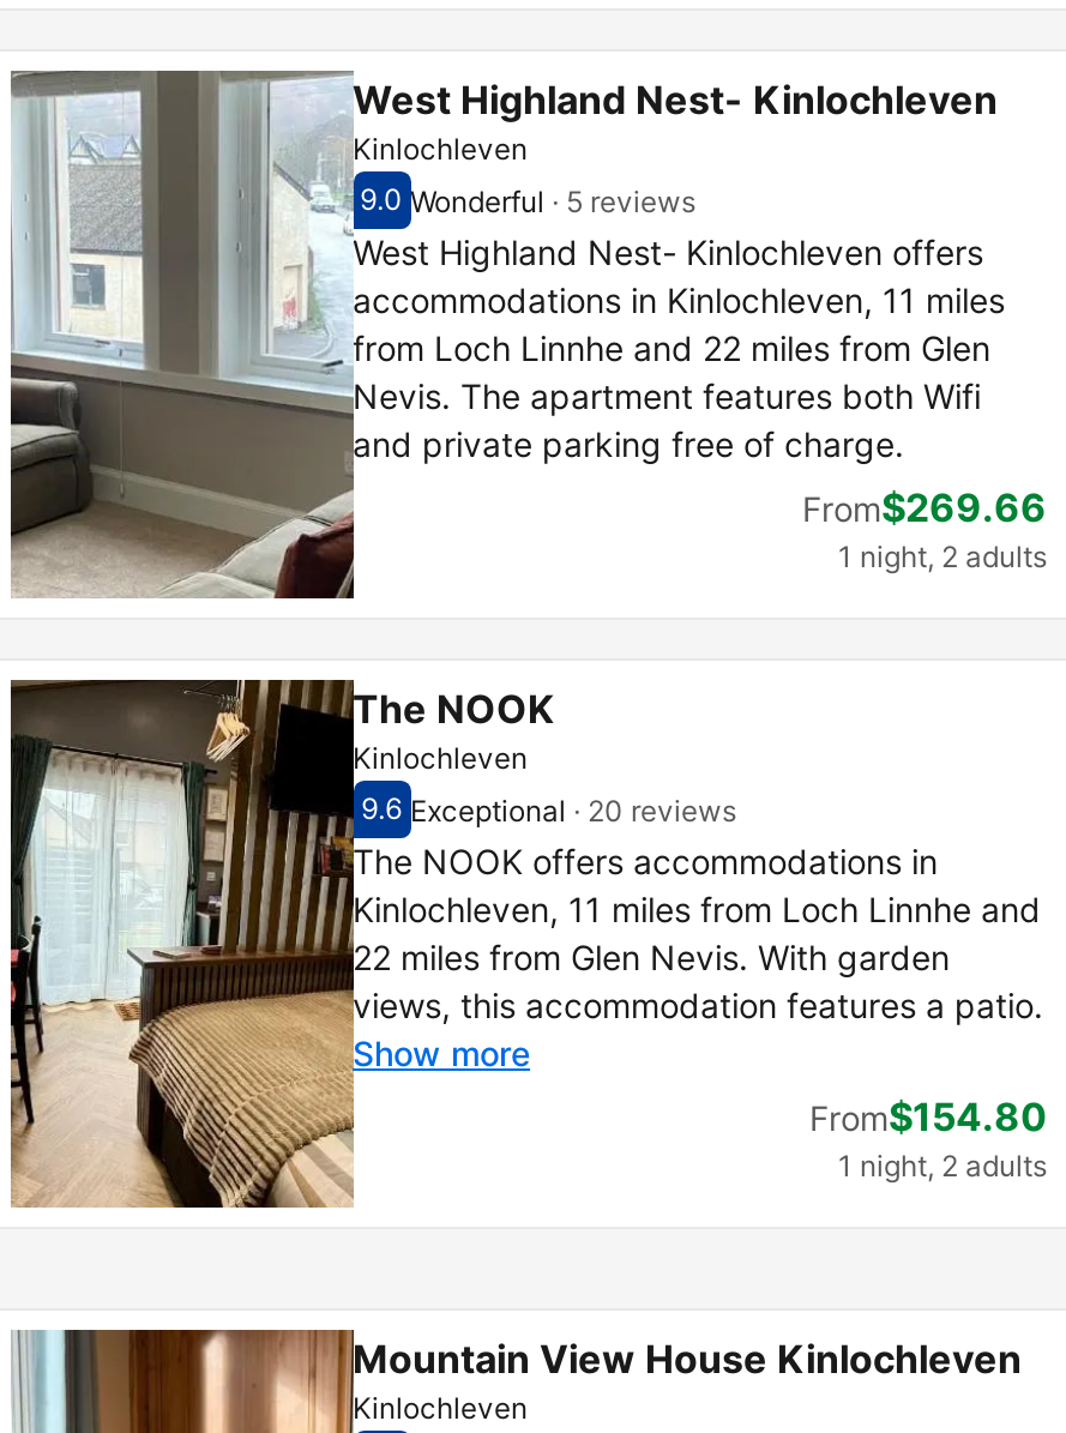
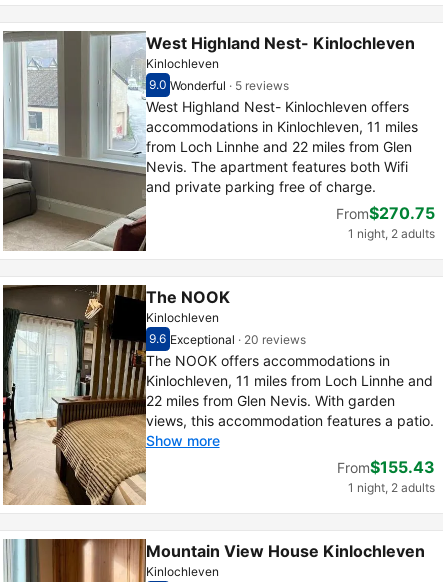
[802,483,1047,531] From$269.66 -> [336,203,435,223] From$270.75
[809,1092,1047,1140] From$154.80 -> [337,457,435,477] From$155.43

